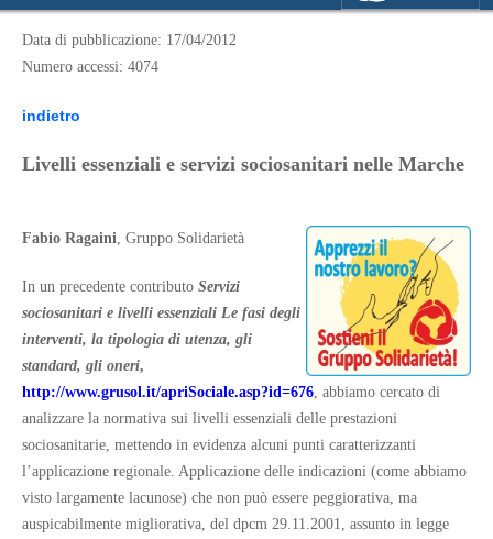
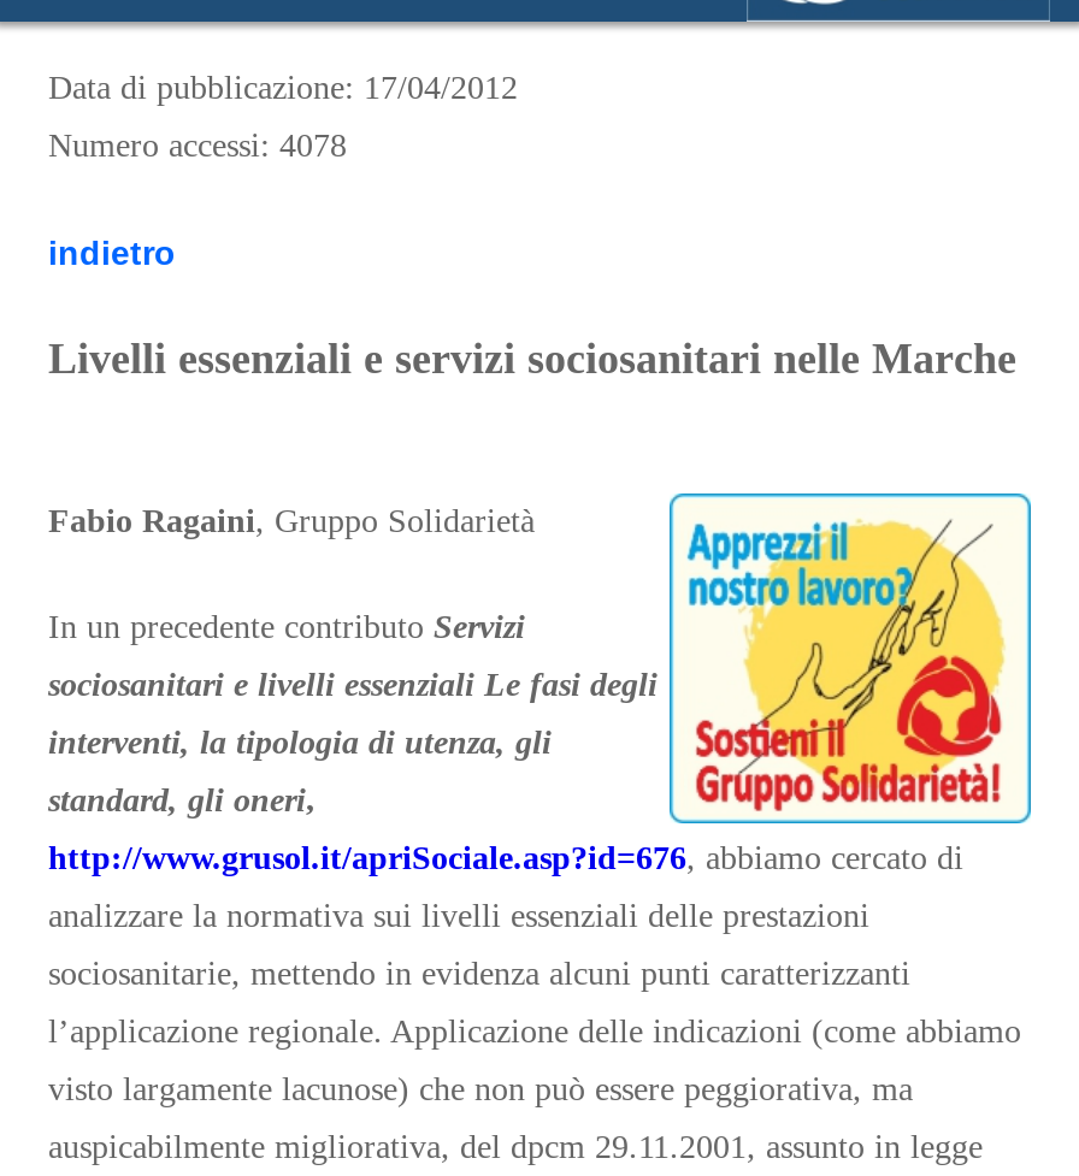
[22,58,158,75] Numero accessi: 4074 -> [48,128,347,164] Numero accessi: 4078

